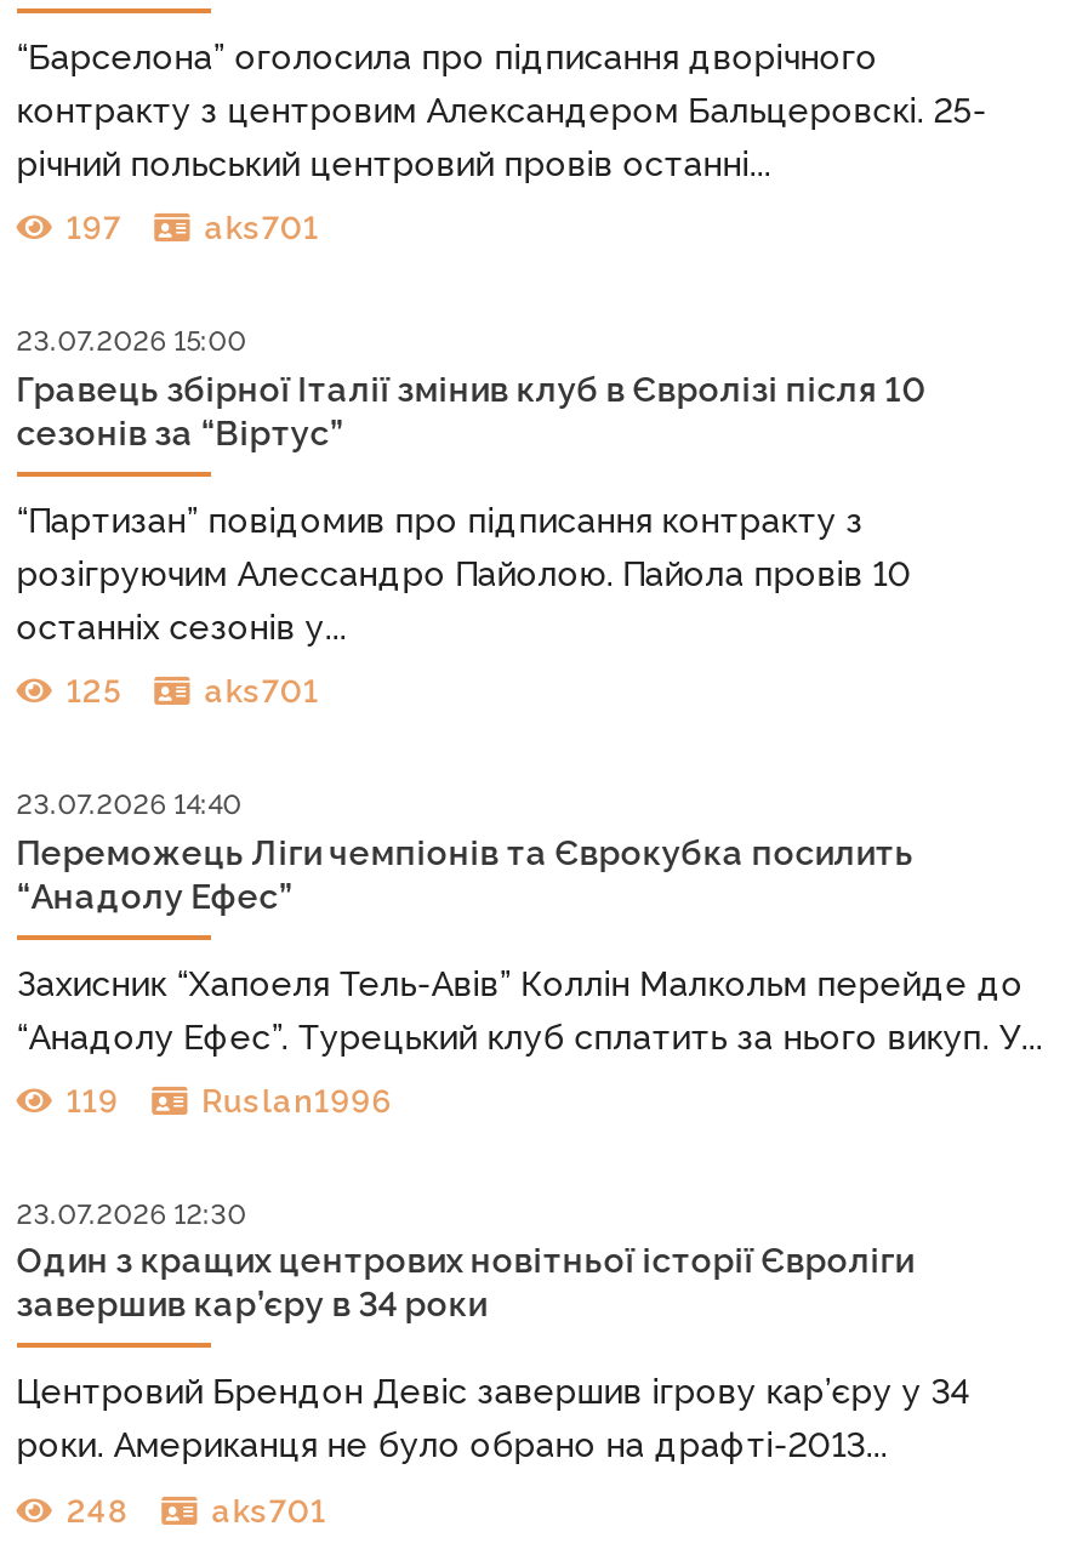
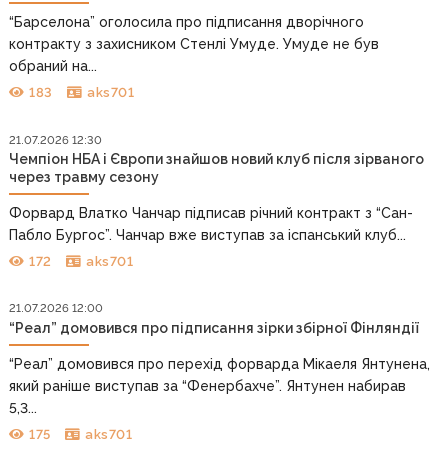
[16,90,987,182] контракту з центровим Александером Бальцеровскі. 25- | річний польський центровий провів останні... -> [9,36,379,74] контракту з захисником Стенлі Умуде. Умуде не був | обраний на...
[66,210,121,246] 197 -> [29,85,53,100] 183
[16,324,926,451] 23.07.2026 15:00 | Гравець збірної Італії змінив клуб в Євролізі після 10 | сезонів за “Віртус” -> [9,132,424,185] 21.07.2026 12:30 | Чемпіон НБА і Європи знайшов новий клуб після зірваного | через травму сезону
[16,500,912,645] “Партизан” повідомив про підписання контракту з | розігруючим Алессандро Пайолою. Пайола провів 10 | останніх сезонів у... -> [9,205,413,243] Форвард Влатко Чанчар підписав річний контракт з “Сан- | Пабло Бургос”. Чанчар вже виступав за іспанський клуб...
[66,673,121,709] 125 -> [29,254,52,269] 172
[16,787,1043,1529] 23.07.2026 14:40 | Переможець Ліги чемпіонів та Єврокубка посилить | “Анадолу Ефес” | Захисник “Хапоеля Тель-Авів” Коллін Малкольм перейде до | “Анадолу Ефес”. Турецький клуб сплатить за нього викуп. У... | 119 | Ruslan1996 | 23.07.2026 12:30 | Один з кращих центрових новітньої історії Євроліги | завершив кар’єру в 34 роки | Центровий Брендон Девіс завершив ігрову кар’єру у 34 | роки. Американця не було обрано на драфті-2013... | 248 -> [9,301,430,442] 21.07.2026 12:00 | “Реал” домовився про підписання зірки збірної Фінляндії | “Реал” домовився про перехід форварда Мікаеля Янтунена, | який раніше виступав за “Фенербахче”. Янтунен набирав | 5,3... | 175

